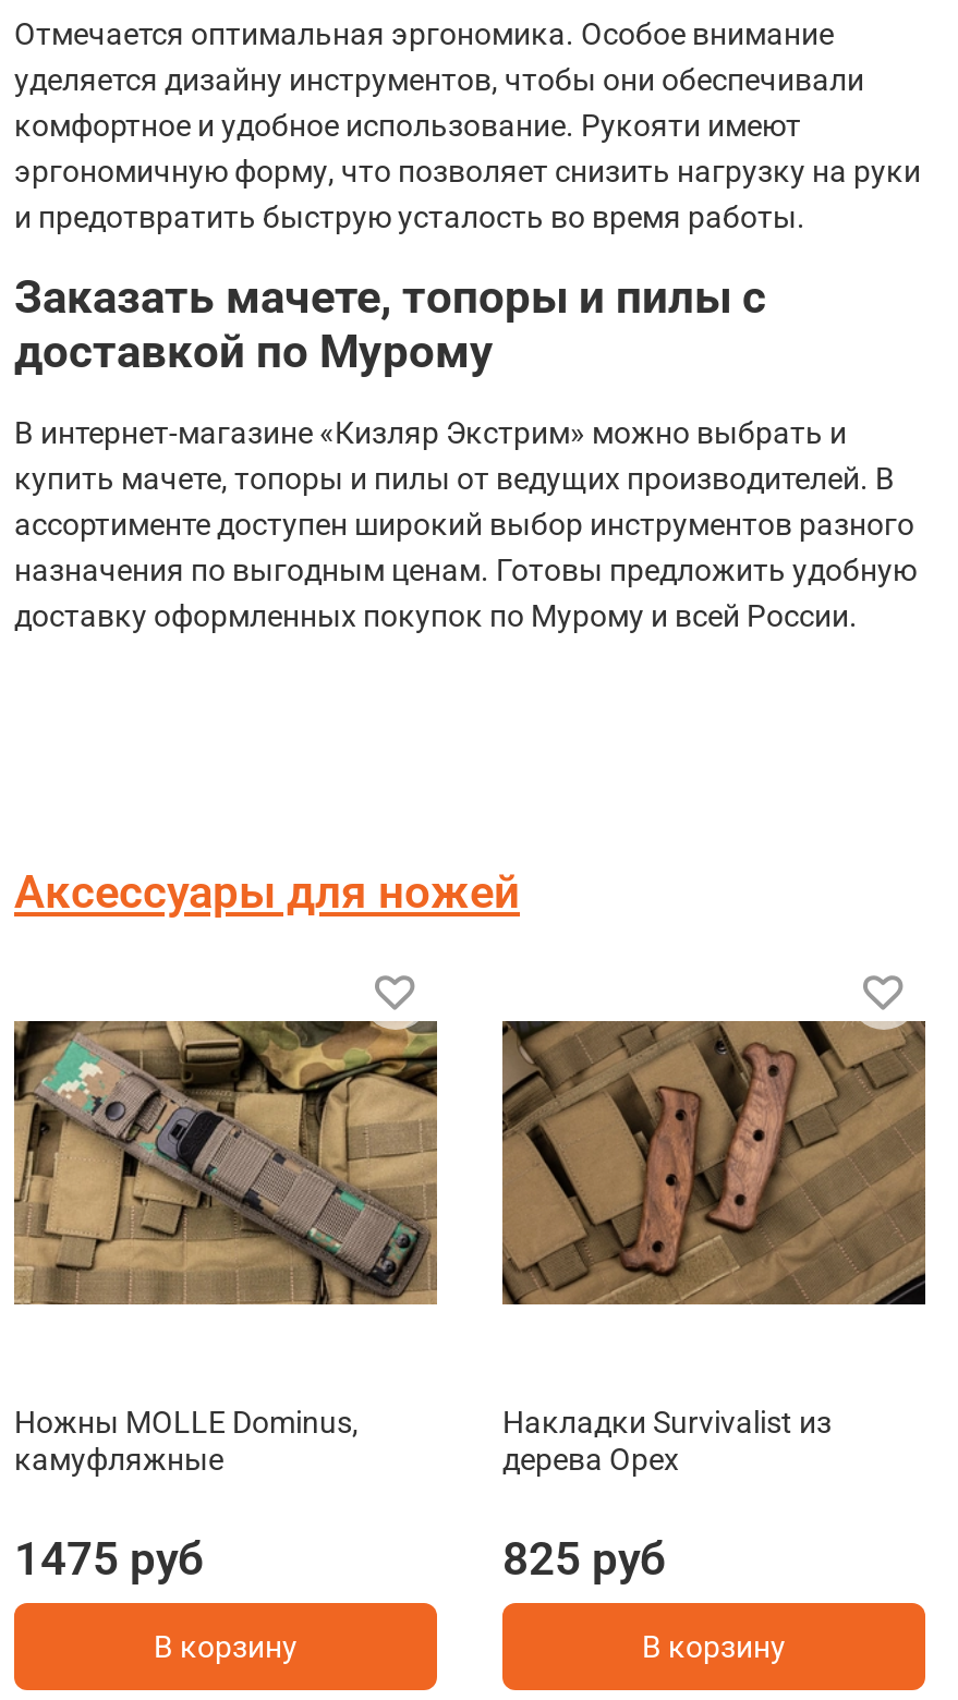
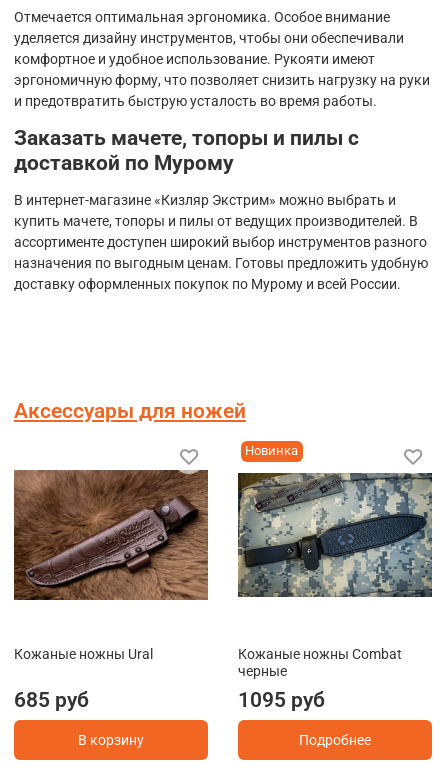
[12,1019,437,1307] [image] -> [13,469,208,601] [image]
[502,1019,927,1307] [image] -> [237,470,433,598] [image]
[14,1405,359,1477] Ножны MOLLE Dominus, | камуфляжные -> [14,646,153,662] Кожаные ножны Ural
[502,1405,832,1477] Накладки Survivalist из | дерева Орех -> [245,443,298,458] Новинка
[14,1533,204,1586] 1475 руб -> [14,688,89,712] 685 руб
[502,1533,666,1586] 825 руб -> [238,646,402,712] Кожаные ножны Combat | черные | 1095 руб
[642,1629,786,1664] В корзину -> [299,732,371,748] Подробнее

